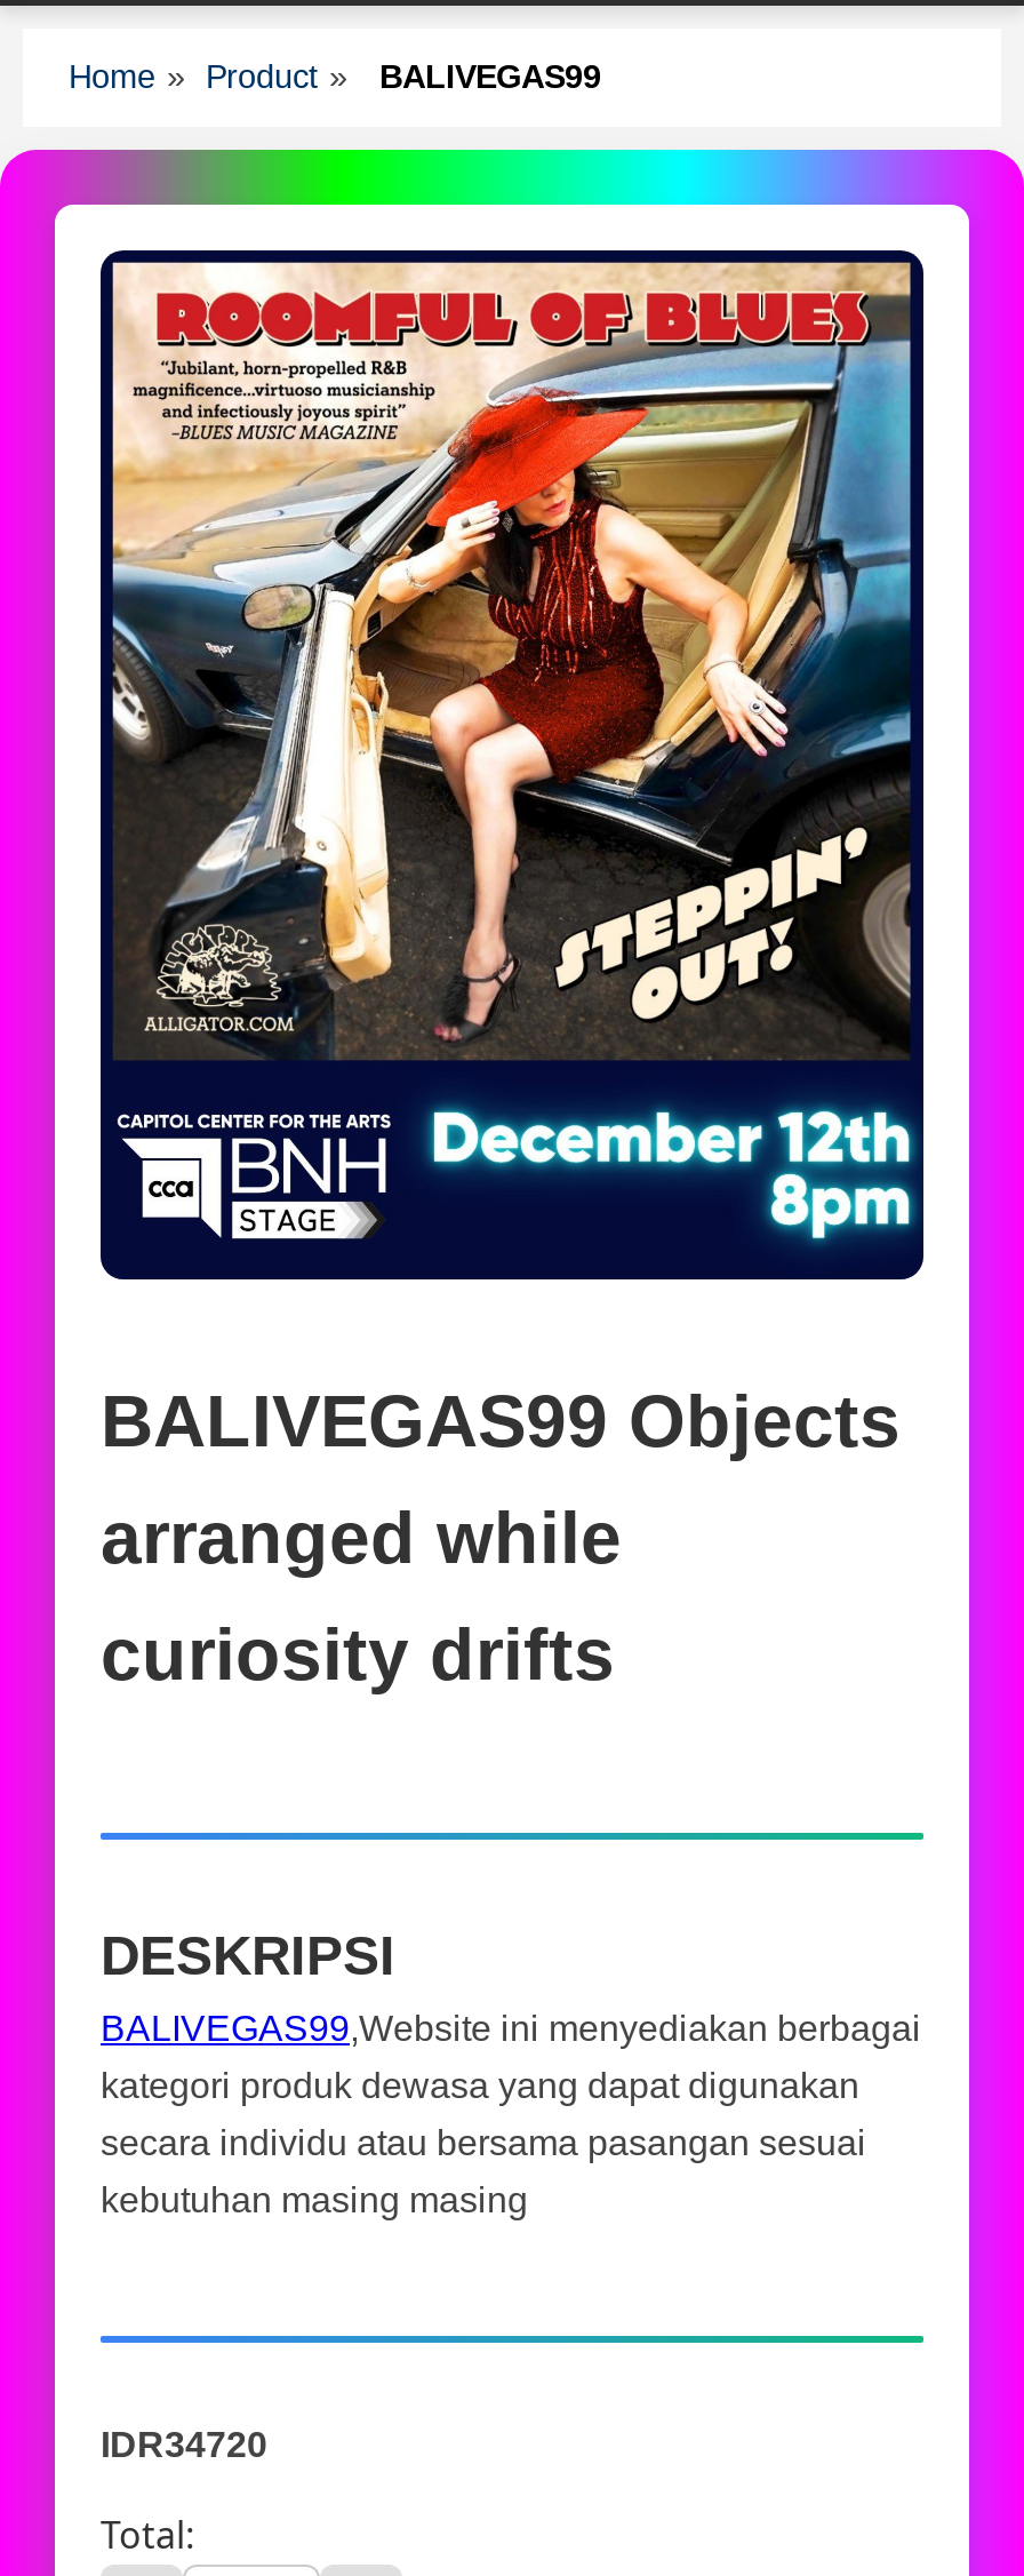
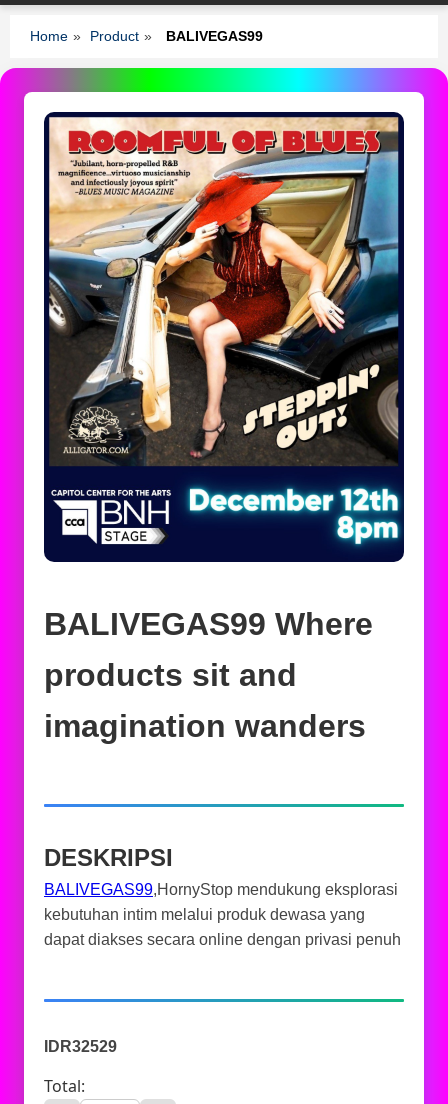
[101,1380,901,1696] BALIVEGAS99 Objects | arranged while | curiosity drifts -> [44,606,373,744] BALIVEGAS99 Where | products sit and | imagination wanders
[101,2009,921,2219] BALIVEGAS99,Website ini menyediakan berbagai | kategori produk dewasa yang dapat digunakan | secara individu atau bersama pasangan sesuai | kebutuhan masing masing -> [44,881,401,948] BALIVEGAS99,HornyStop mendukung eksplorasi | kebutuhan intim melalui produk dewasa yang | dapat diakses secara online dengan privasi penuh
[101,2425,267,2464] IDR34720 -> [44,1038,117,1055] IDR32529

